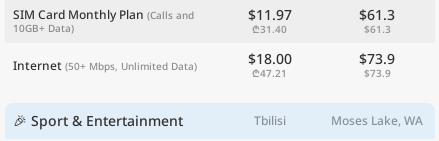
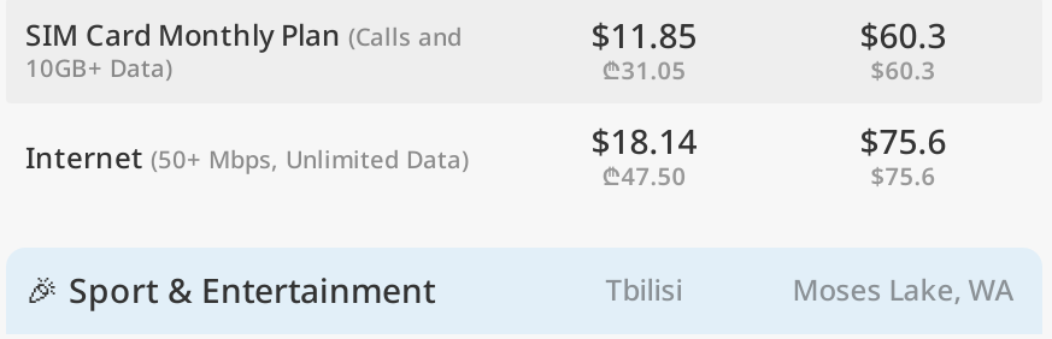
[248,5,292,24] $11.97 -> [591,13,697,58] $11.85
[359,5,395,24] $61.3 -> [860,13,946,58] $60.3
[252,22,287,36] ₾31.40 -> [602,53,686,87] ₾31.05
[364,22,391,36] $61.3 -> [871,53,936,87] $60.3
[248,49,292,68] $18.00 -> [591,118,697,164] $18.14
[359,49,395,68] $73.9 -> [860,118,946,164] $75.6
[252,66,287,80] ₾47.21 -> [602,159,686,193] ₾47.50
[364,66,391,80] $73.9 -> [871,159,936,193] $75.6

